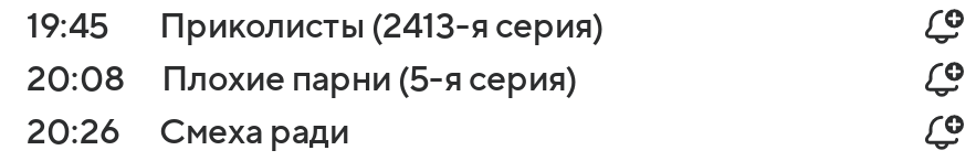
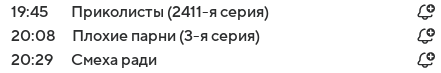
[159,7,604,46] Приколисты (2413-я серия) -> [71,3,269,21] Приколисты (2411-я серия)
[161,60,577,99] Плохие парни (5-я серия) -> [72,27,260,45] Плохие парни (3-я серия)
[27,112,349,152] 20:26 Смеха ради -> [11,51,157,69] 20:29 Смеха ради

